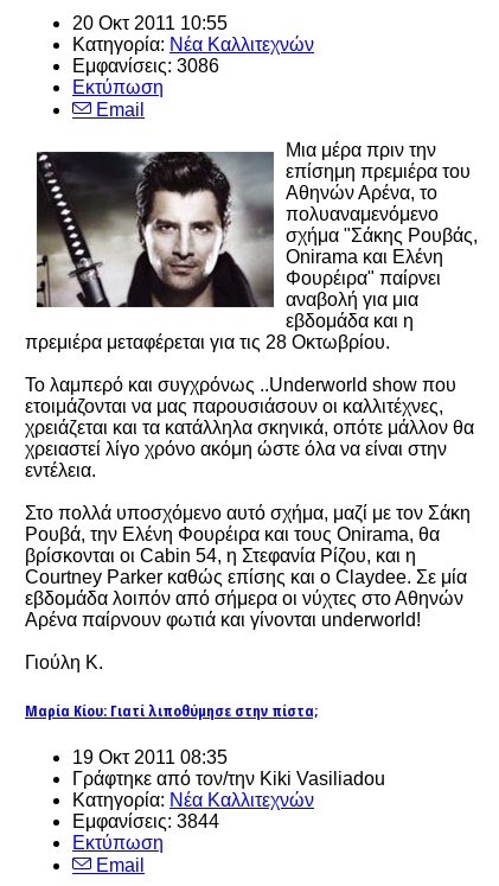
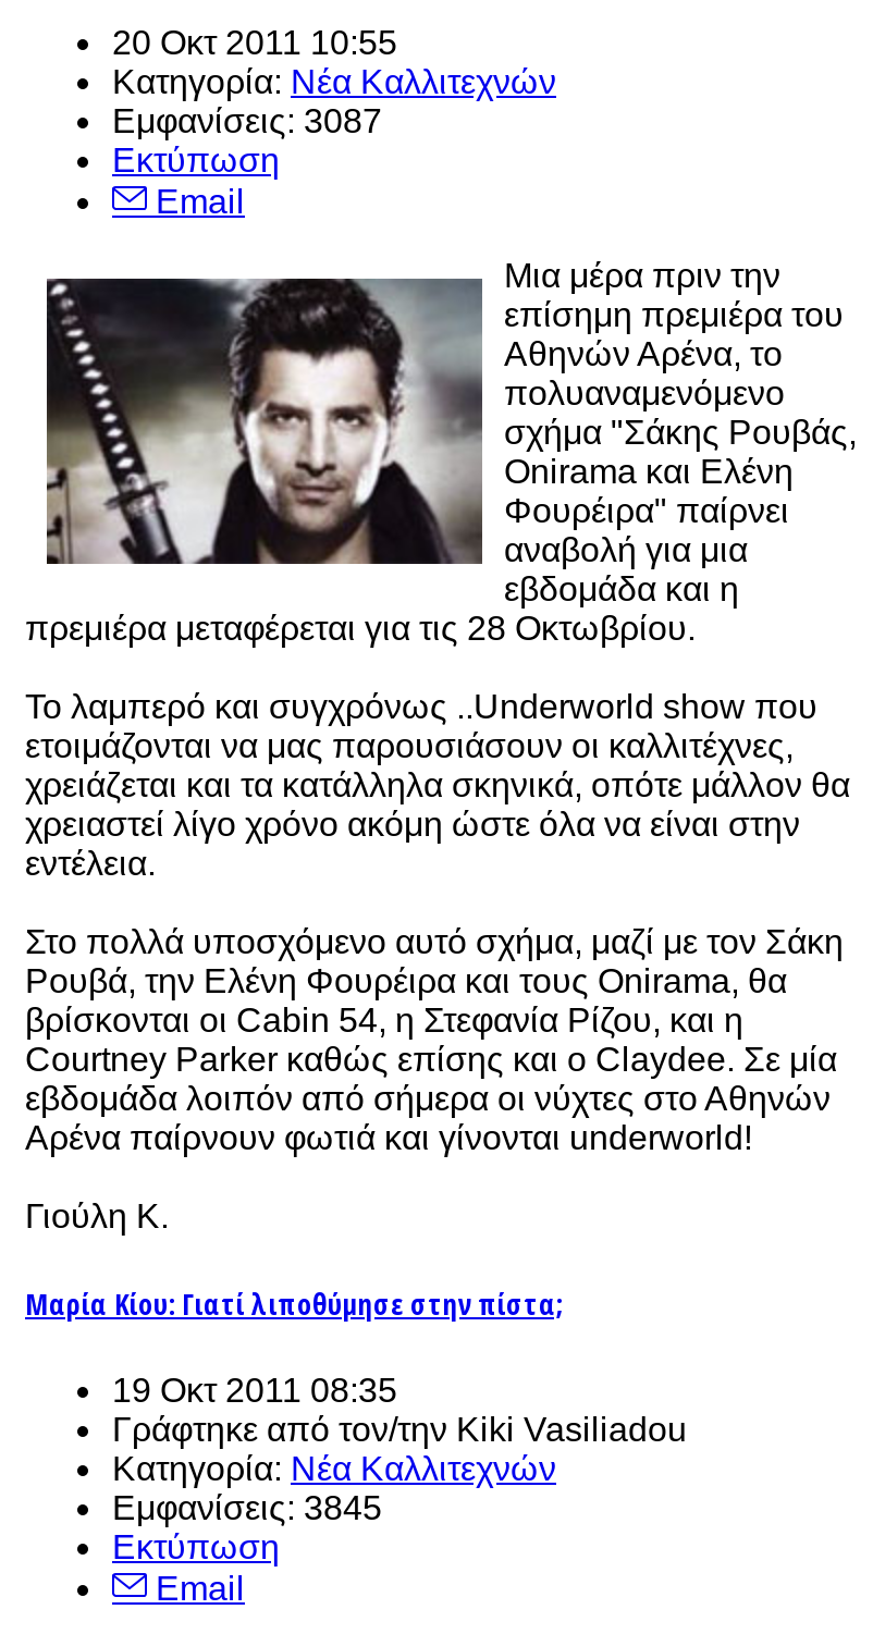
[72,55,219,75] Εμφανίσεις: 3086 -> [112,101,382,138] Εμφανίσεις: 3087
[72,811,219,831] Εμφανίσεις: 3844 -> [112,1489,382,1526] Εμφανίσεις: 3845

